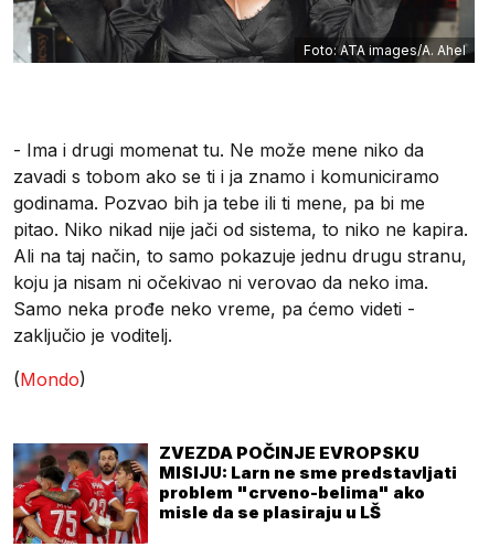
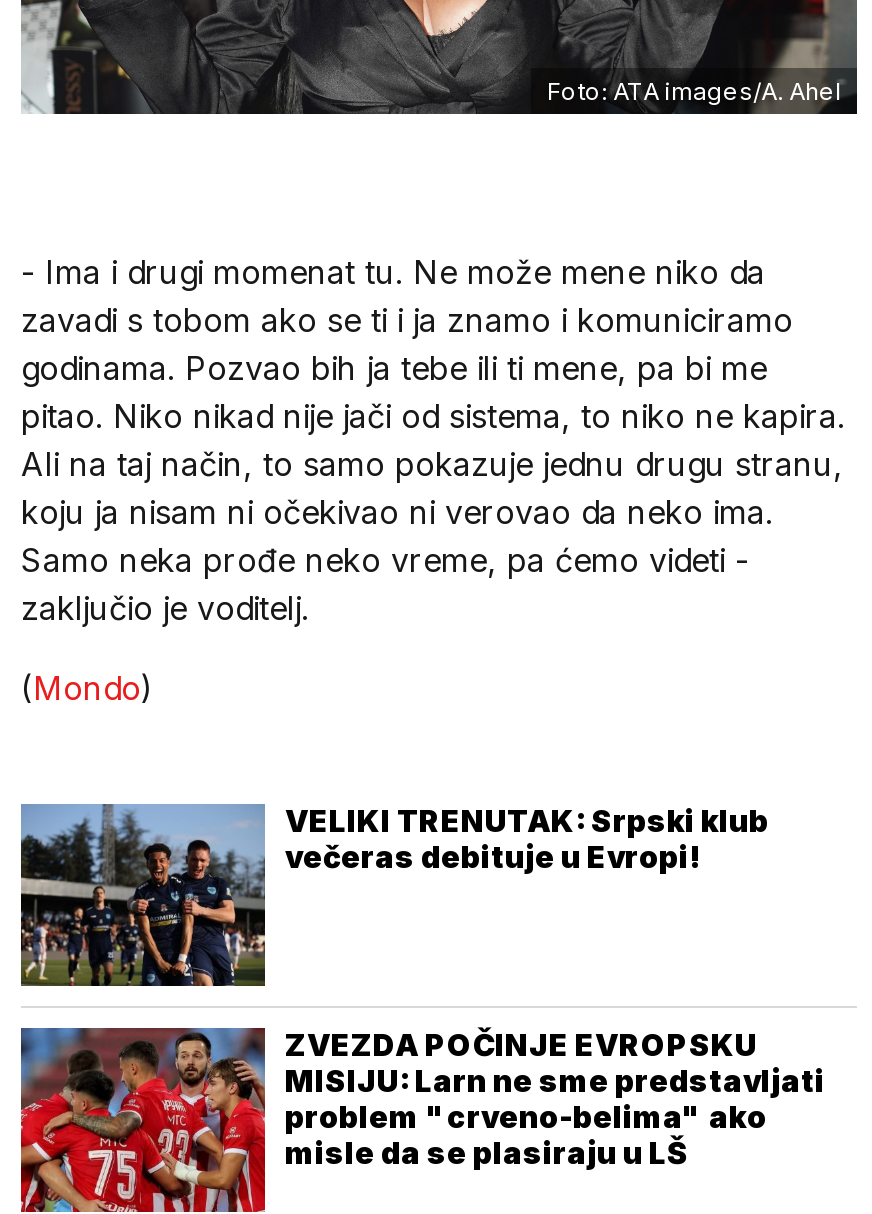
none -> [19,801,769,988] [image] | VELIKI TRENUTAK: Srpski klub | večeras debituje u Evropi!

